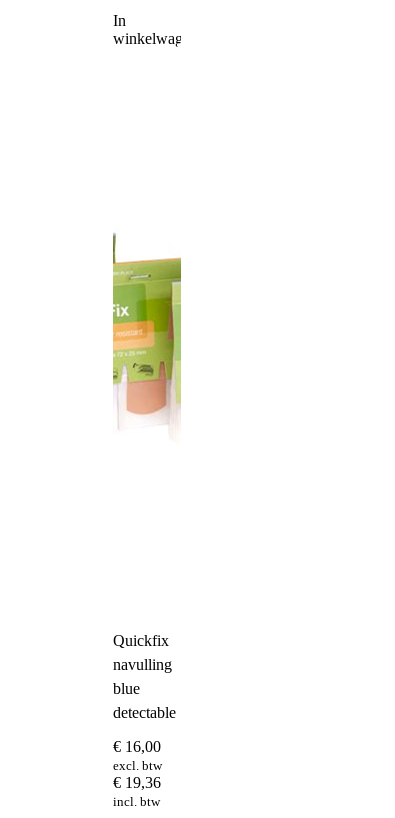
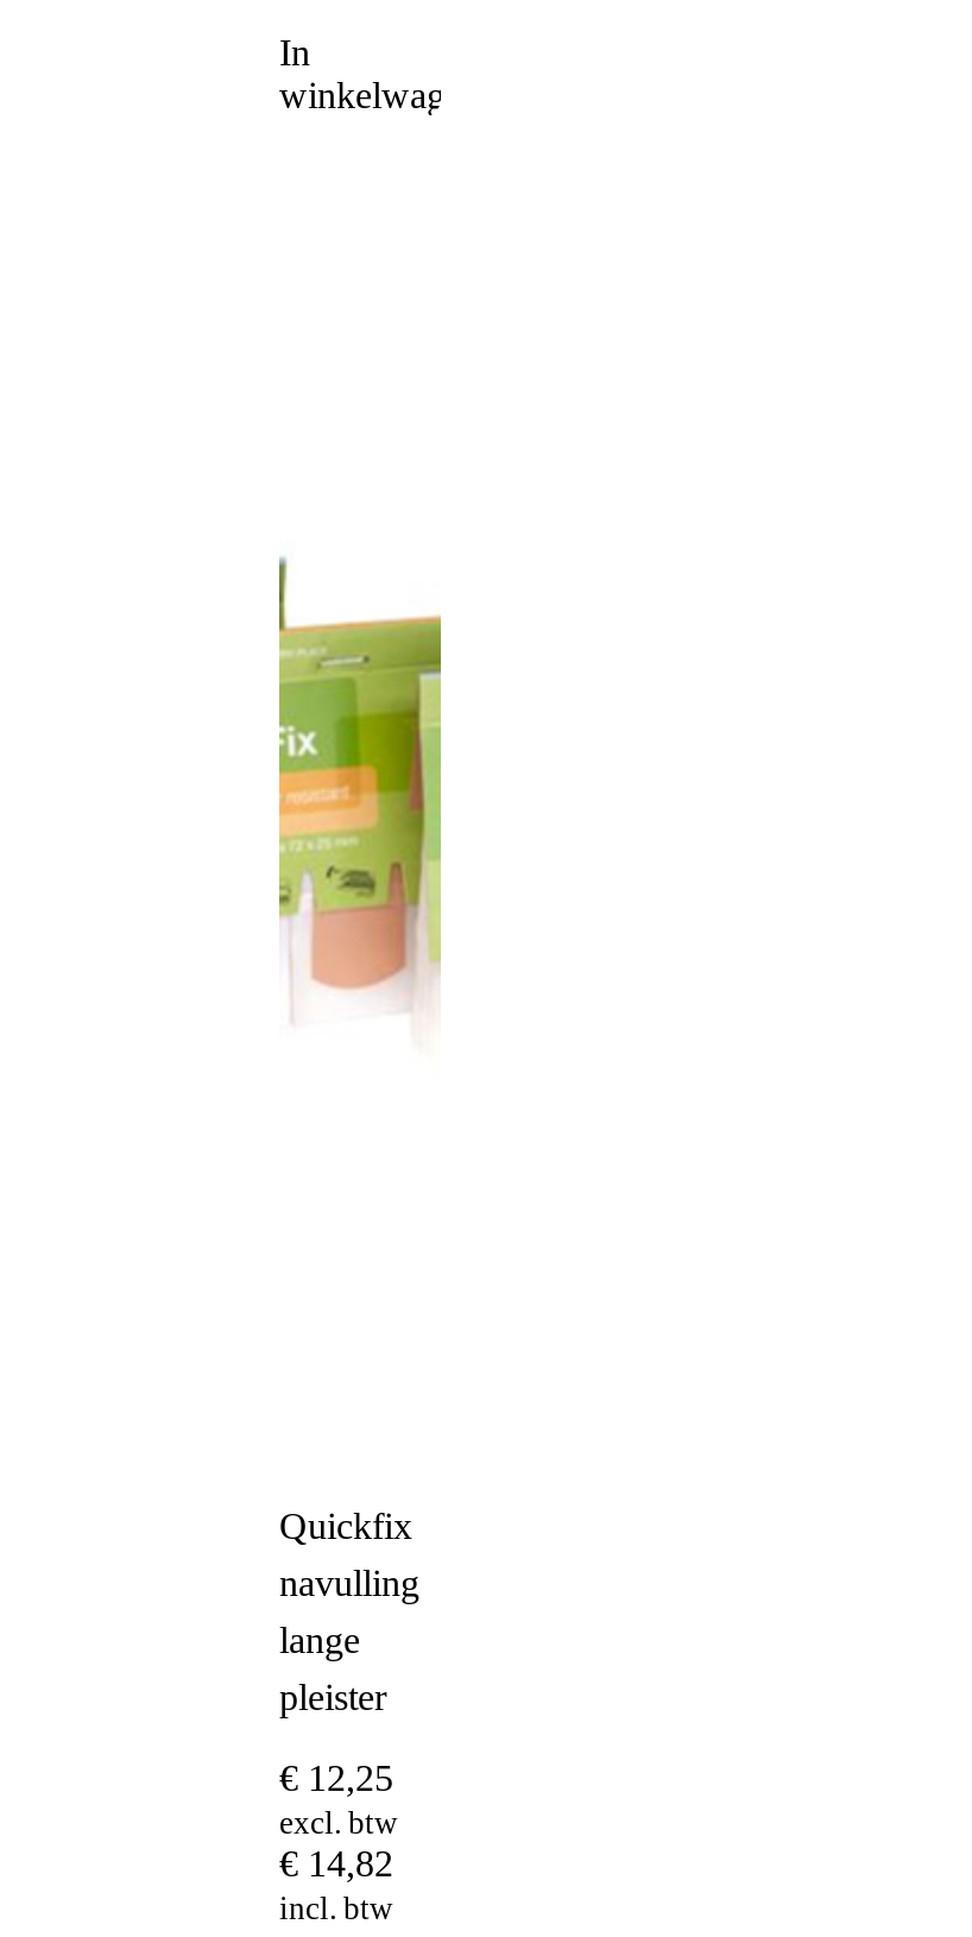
[113,680,176,721] blue | detectable -> [279,1620,386,1718] lange | pleister
[113,738,161,755] €16,00 -> [279,1759,393,1799] €12,25
[113,774,161,791] €19,36 -> [279,1844,393,1884] €14,82

